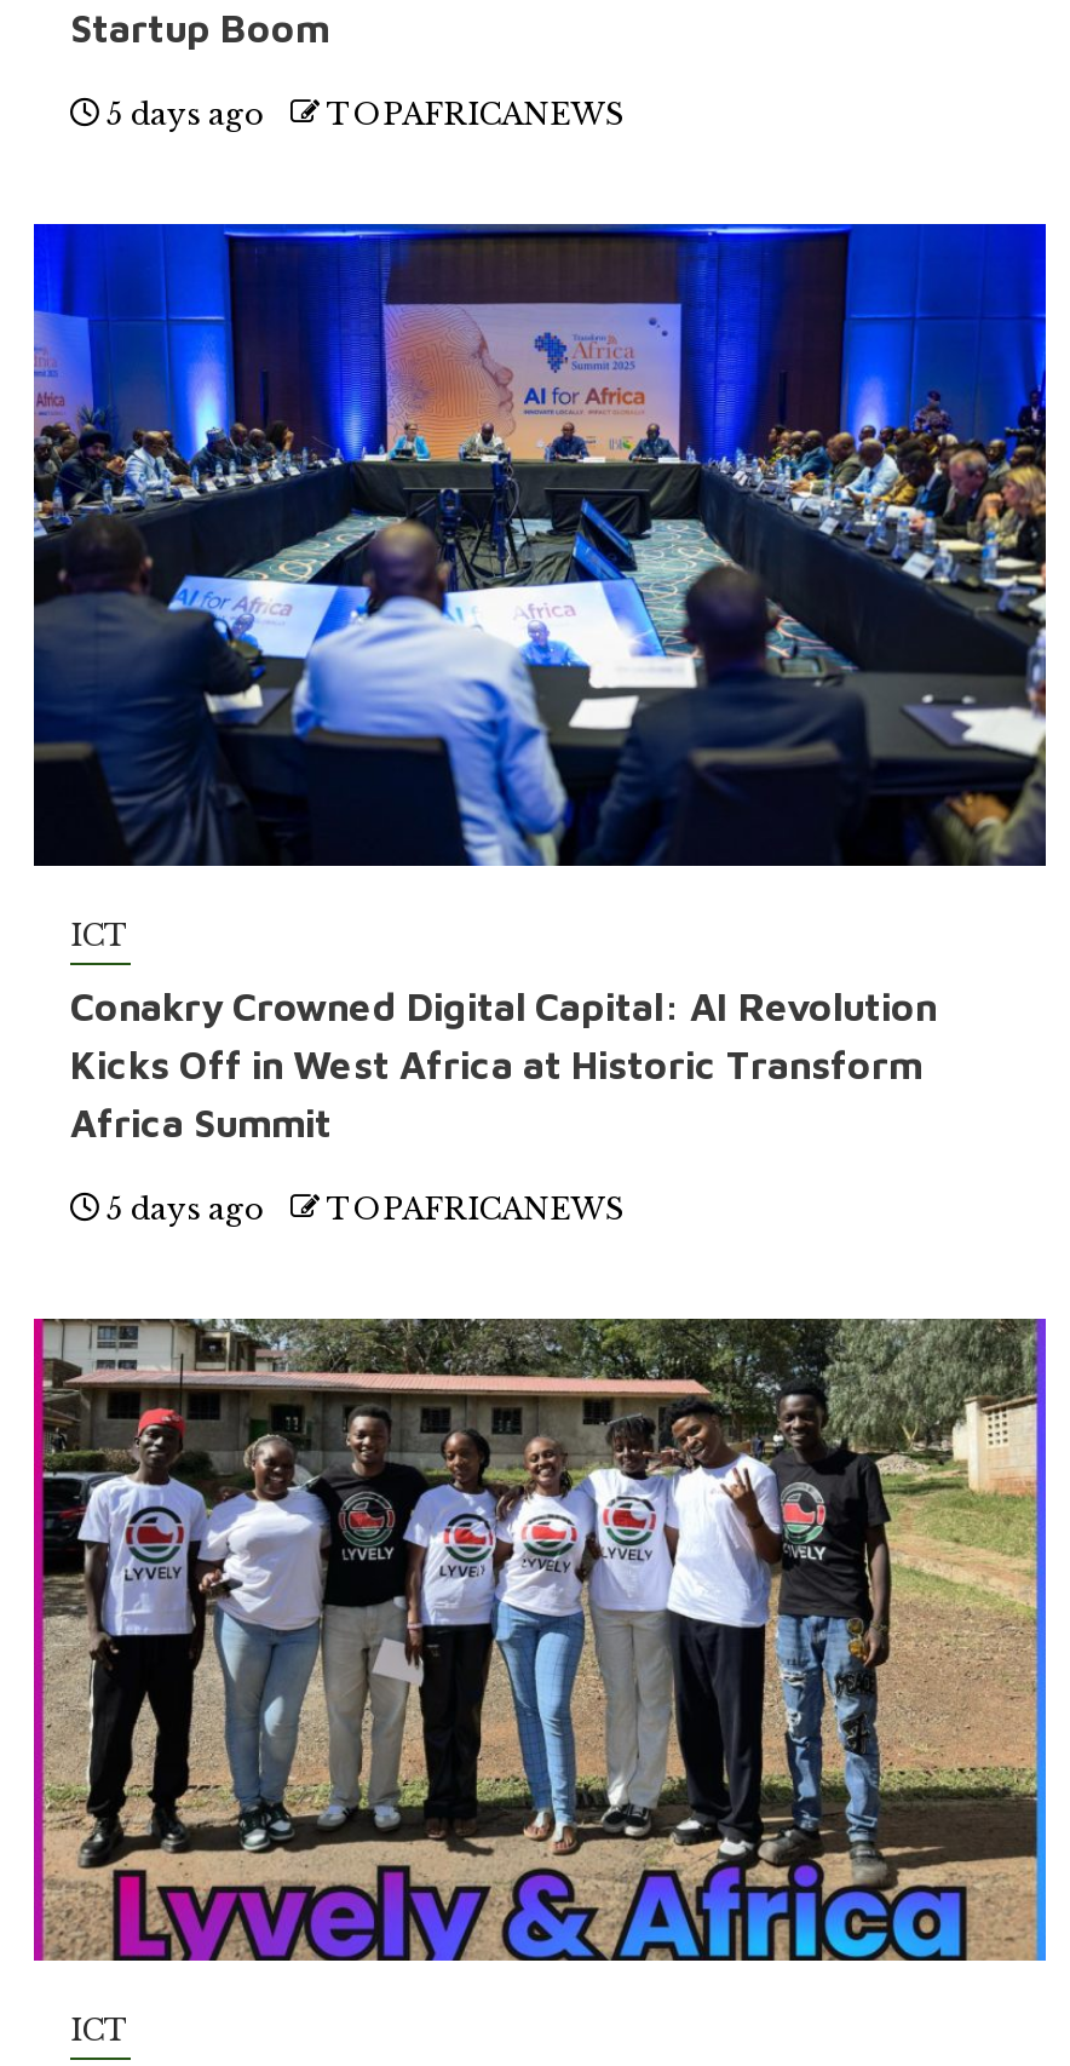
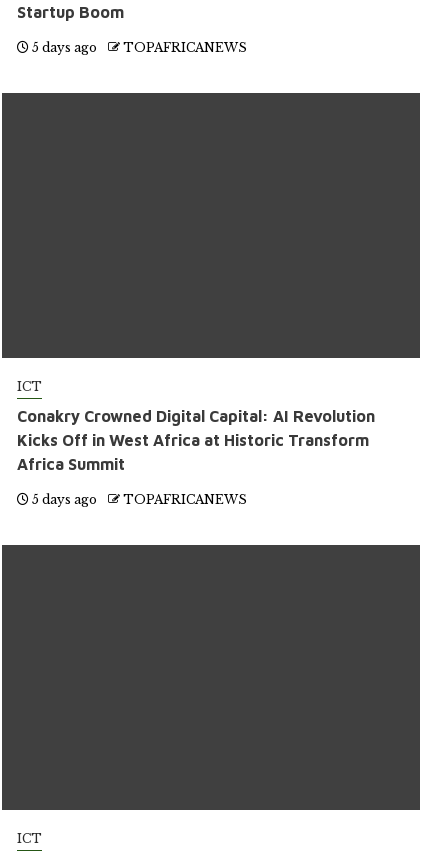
[31,220,1048,870] [image] -> none
[31,1315,1048,1962] [image] -> none

